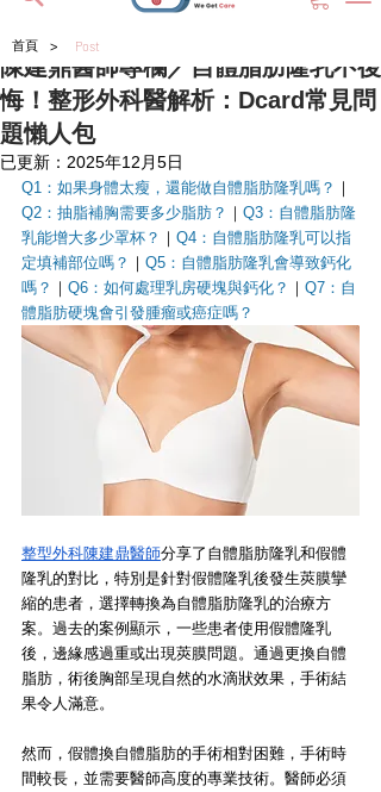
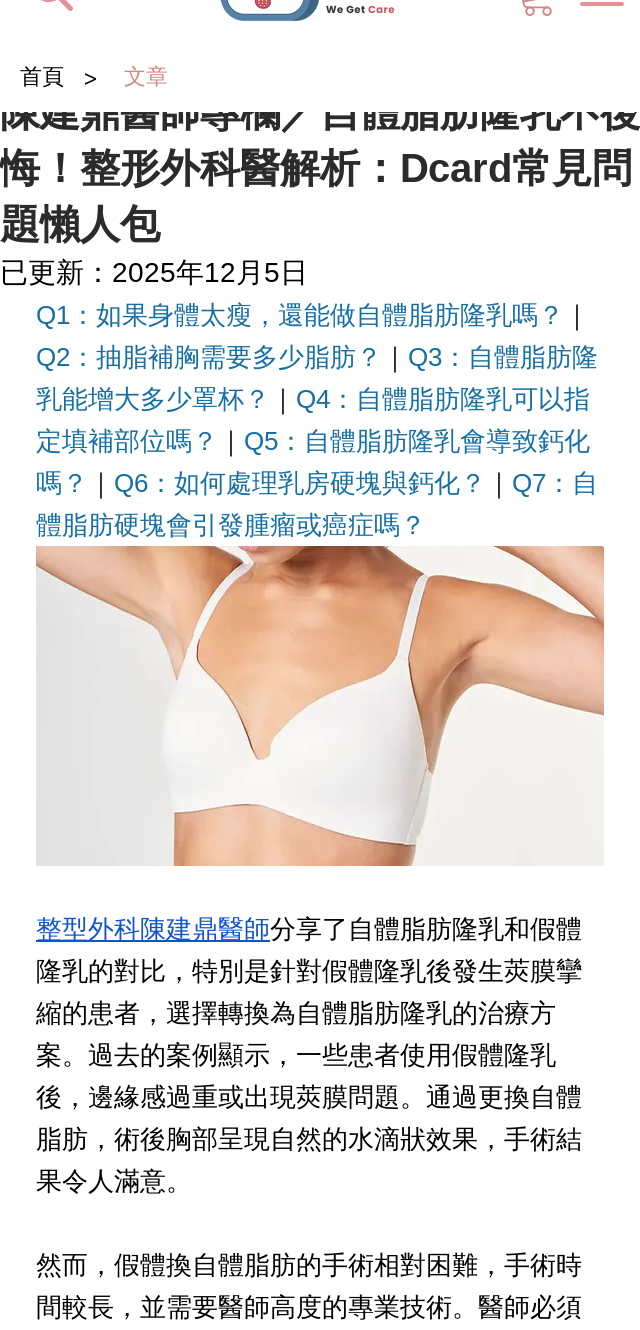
[74,38,99,53] Post -> [124,62,168,88] 文章

